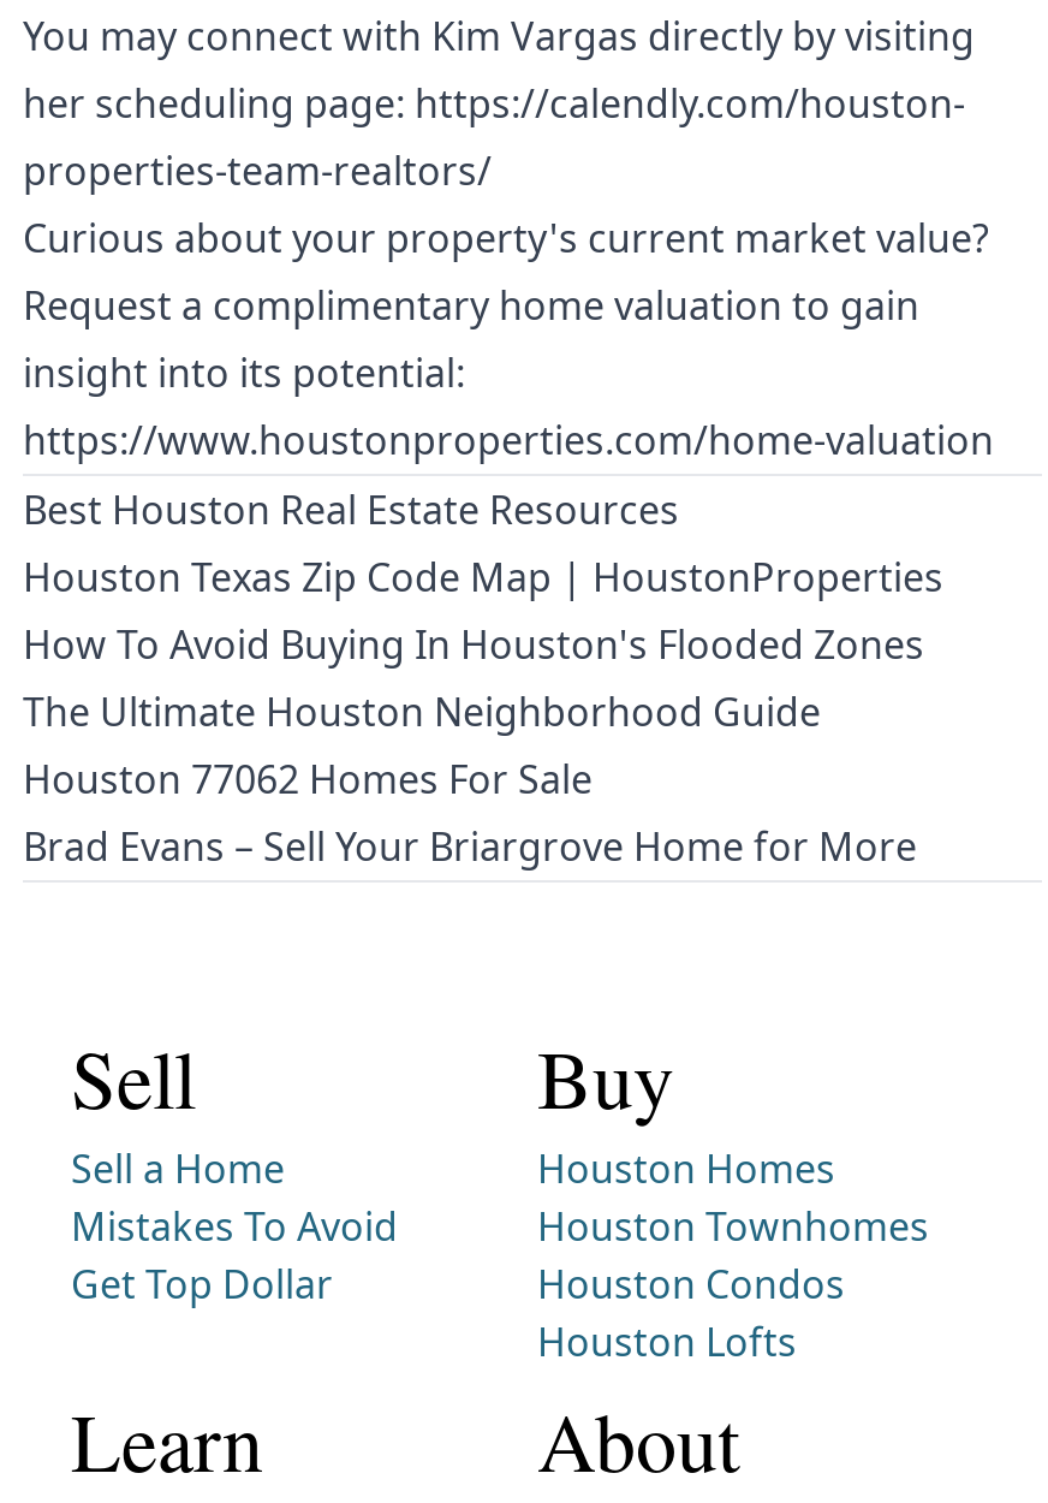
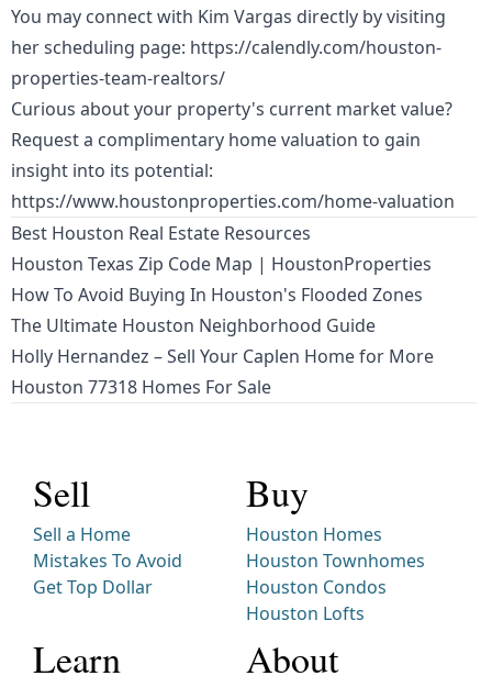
[23,752,917,873] Houston 77062 Homes For Sale | Brad Evans – Sell Your Briargrove Home for More -> [11,344,434,399] Holly Hernandez – Sell Your Caplen Home for More | Houston 77318 Homes For Sale

